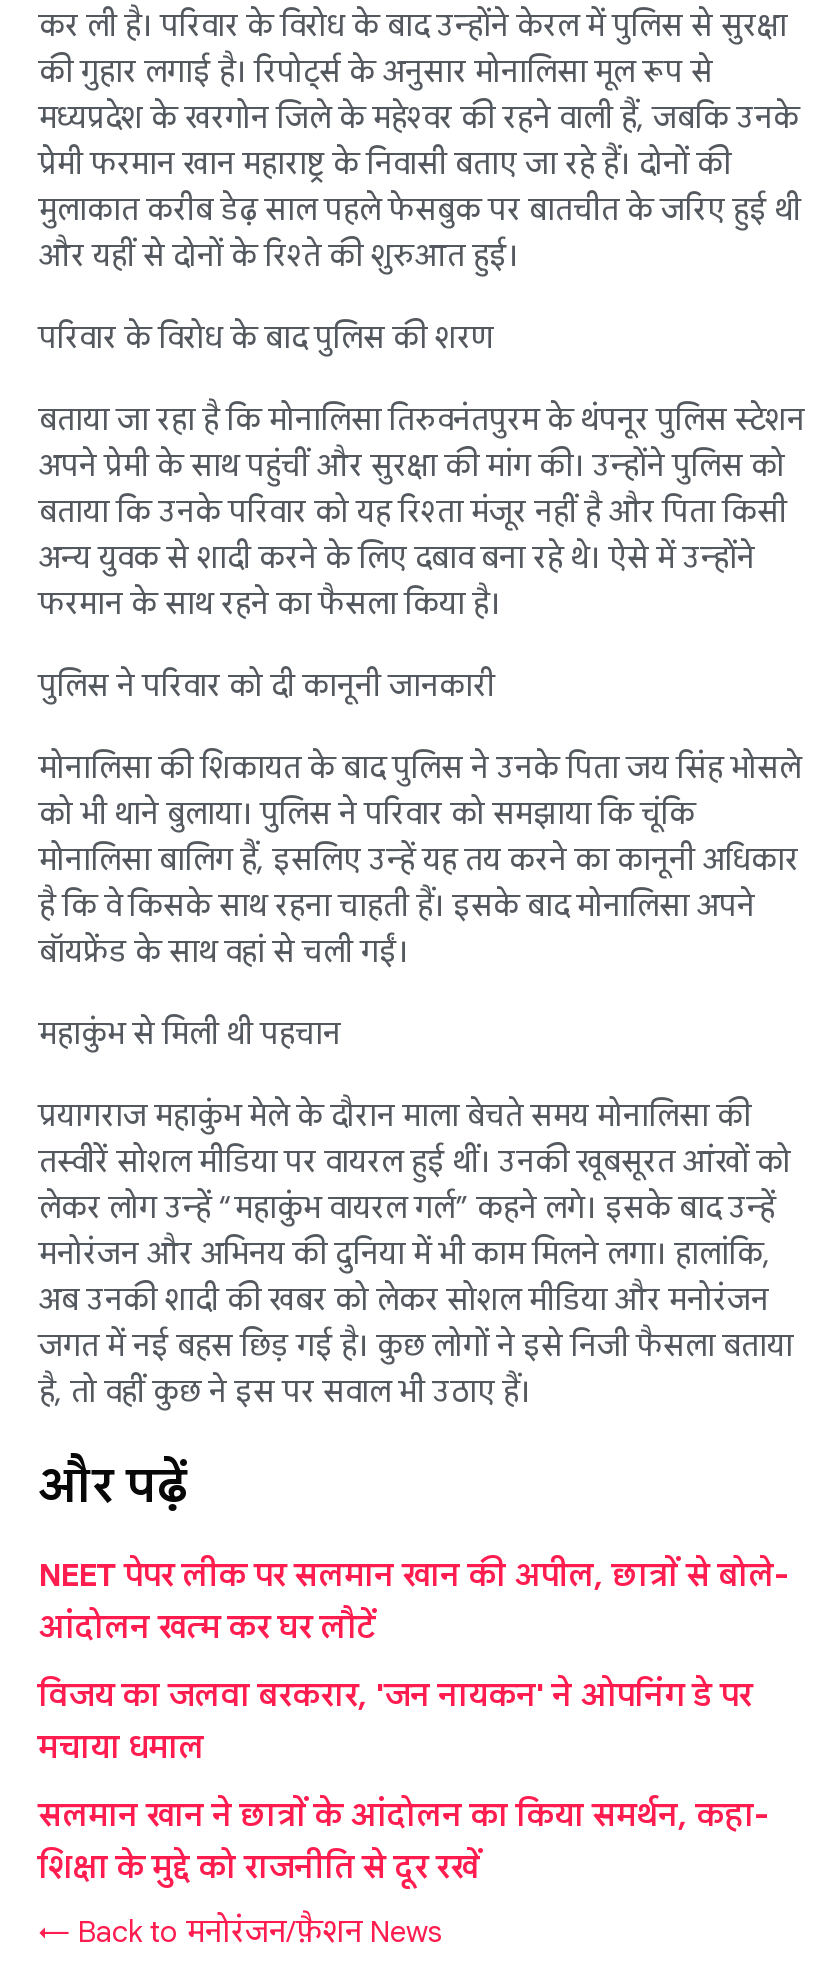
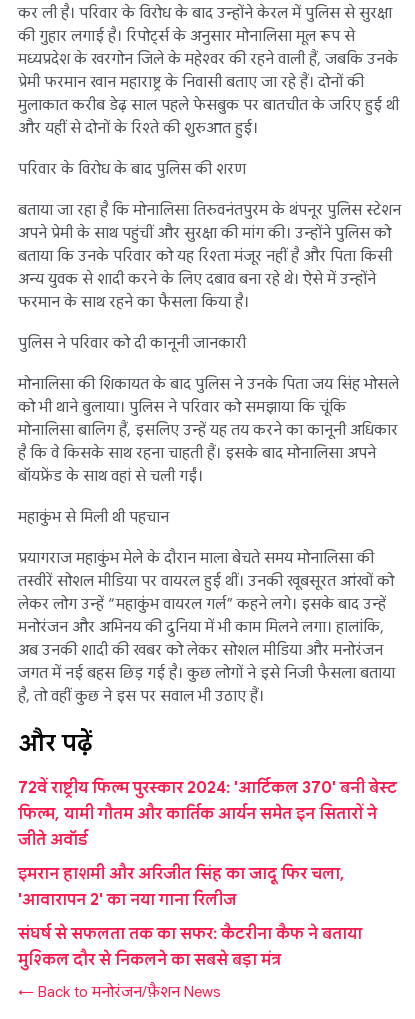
[38,1556,788,1648] NEET पेपर लीक पर सलमान खान की अपील, छात्रों से बोले- | आंदोलन खत्म कर घर लौटें -> [18,778,397,850] 72वें राष्ट्रीय फिल्म पुरस्कार 2024: 'आर्टिकल 370' बनी बेस्ट | फिल्म, यामी गौतम और कार्तिक आर्यन समेत इन सितारों ने | जीते अवॉर्ड
[38,1676,752,1768] विजय का जलवा बरकरार, 'जन नायकन' ने ओपनिंग डे पर | मचाया धमाल -> [18,864,345,910] इमरान हाशमी और अरिजीत सिंह का जादू फिर चला, | 'आवारापन 2' का नया गाना रिलीज
[38,1796,768,1888] सलमान खान ने छात्रों के आंदोलन का किया समर्थन, कहा- | शिक्षा के मुद्दे को राजनीति से दूर रखें -> [18,924,362,970] संघर्ष से सफलता तक का सफर: कैटरीना कैफ ने बताया | मुश्किल दौर से निकलने का सबसे बड़ा मंत्र

